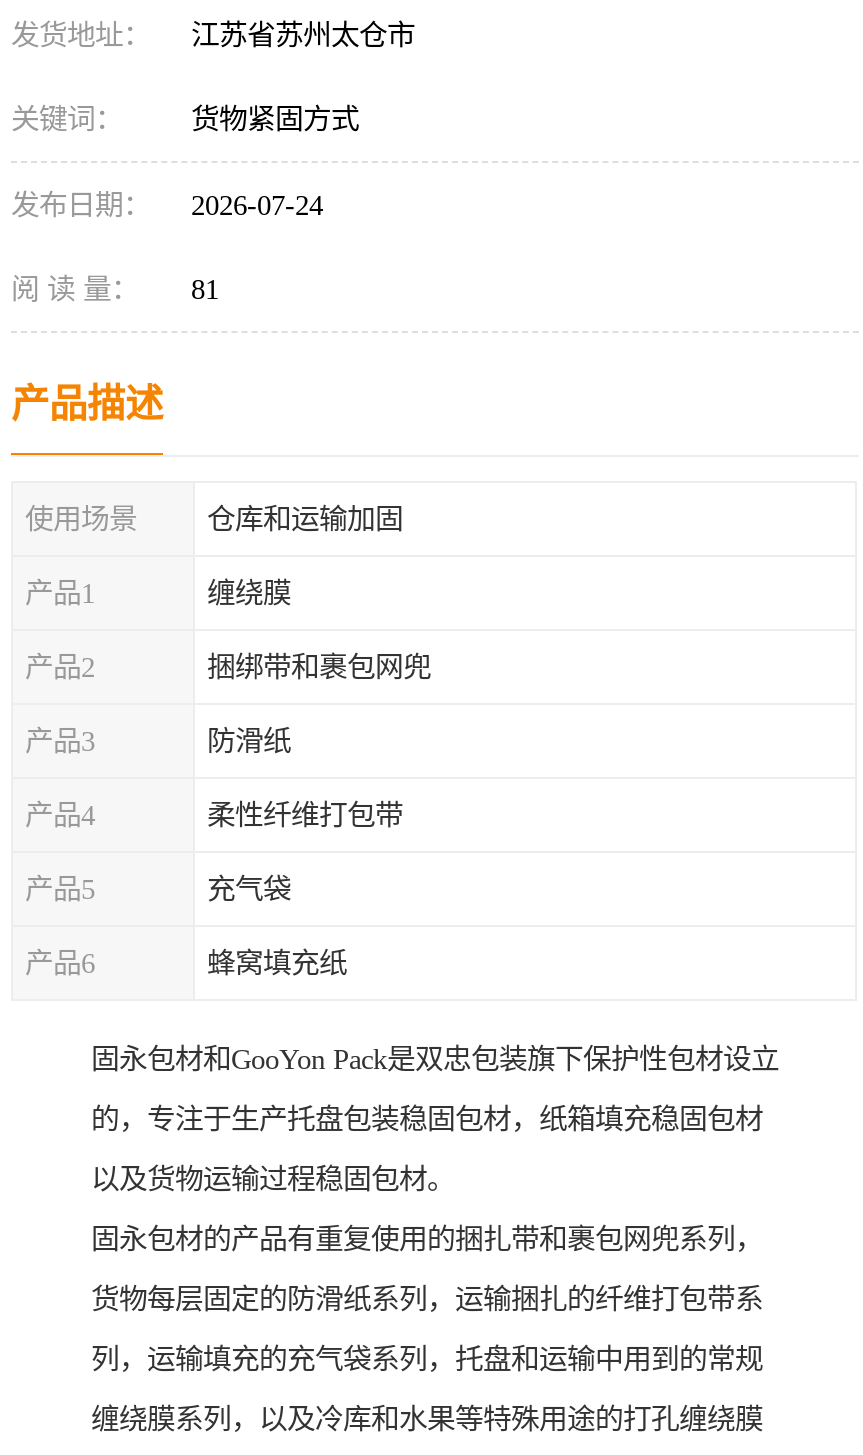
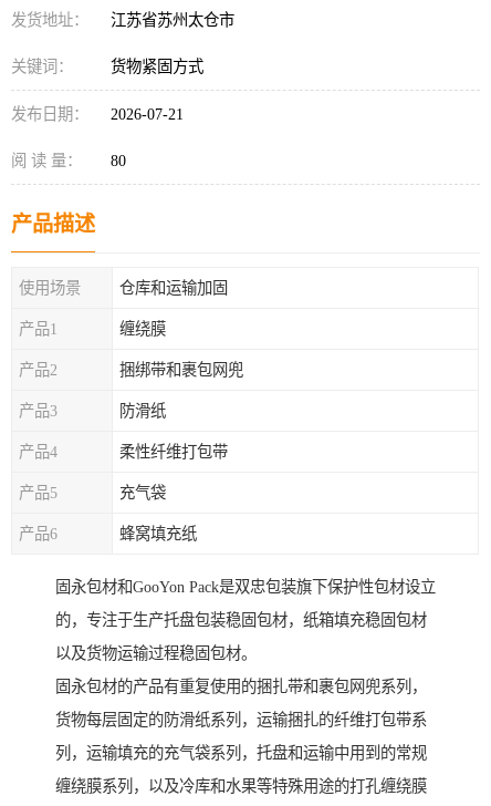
[11,189,323,221] 发布日期： 2026-07-24 -> [11,105,184,123] 发布日期： 2026-07-21
[11,273,219,305] 阅 读 量： 81 -> [11,152,126,169] 阅 读 量： 80

